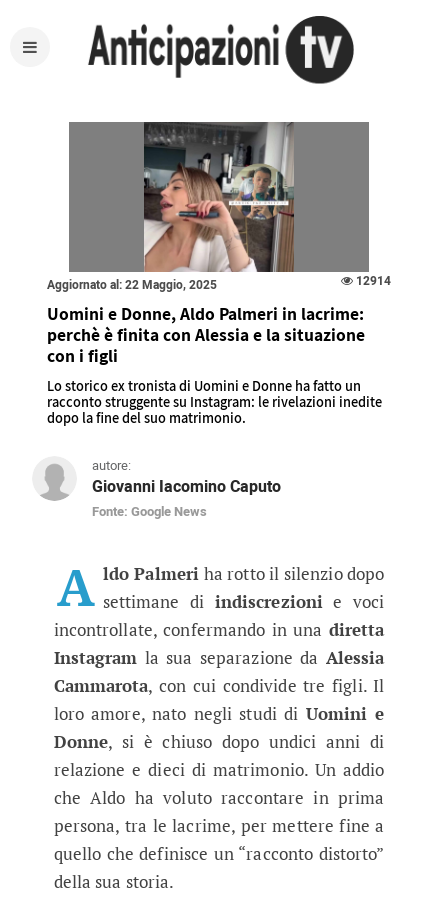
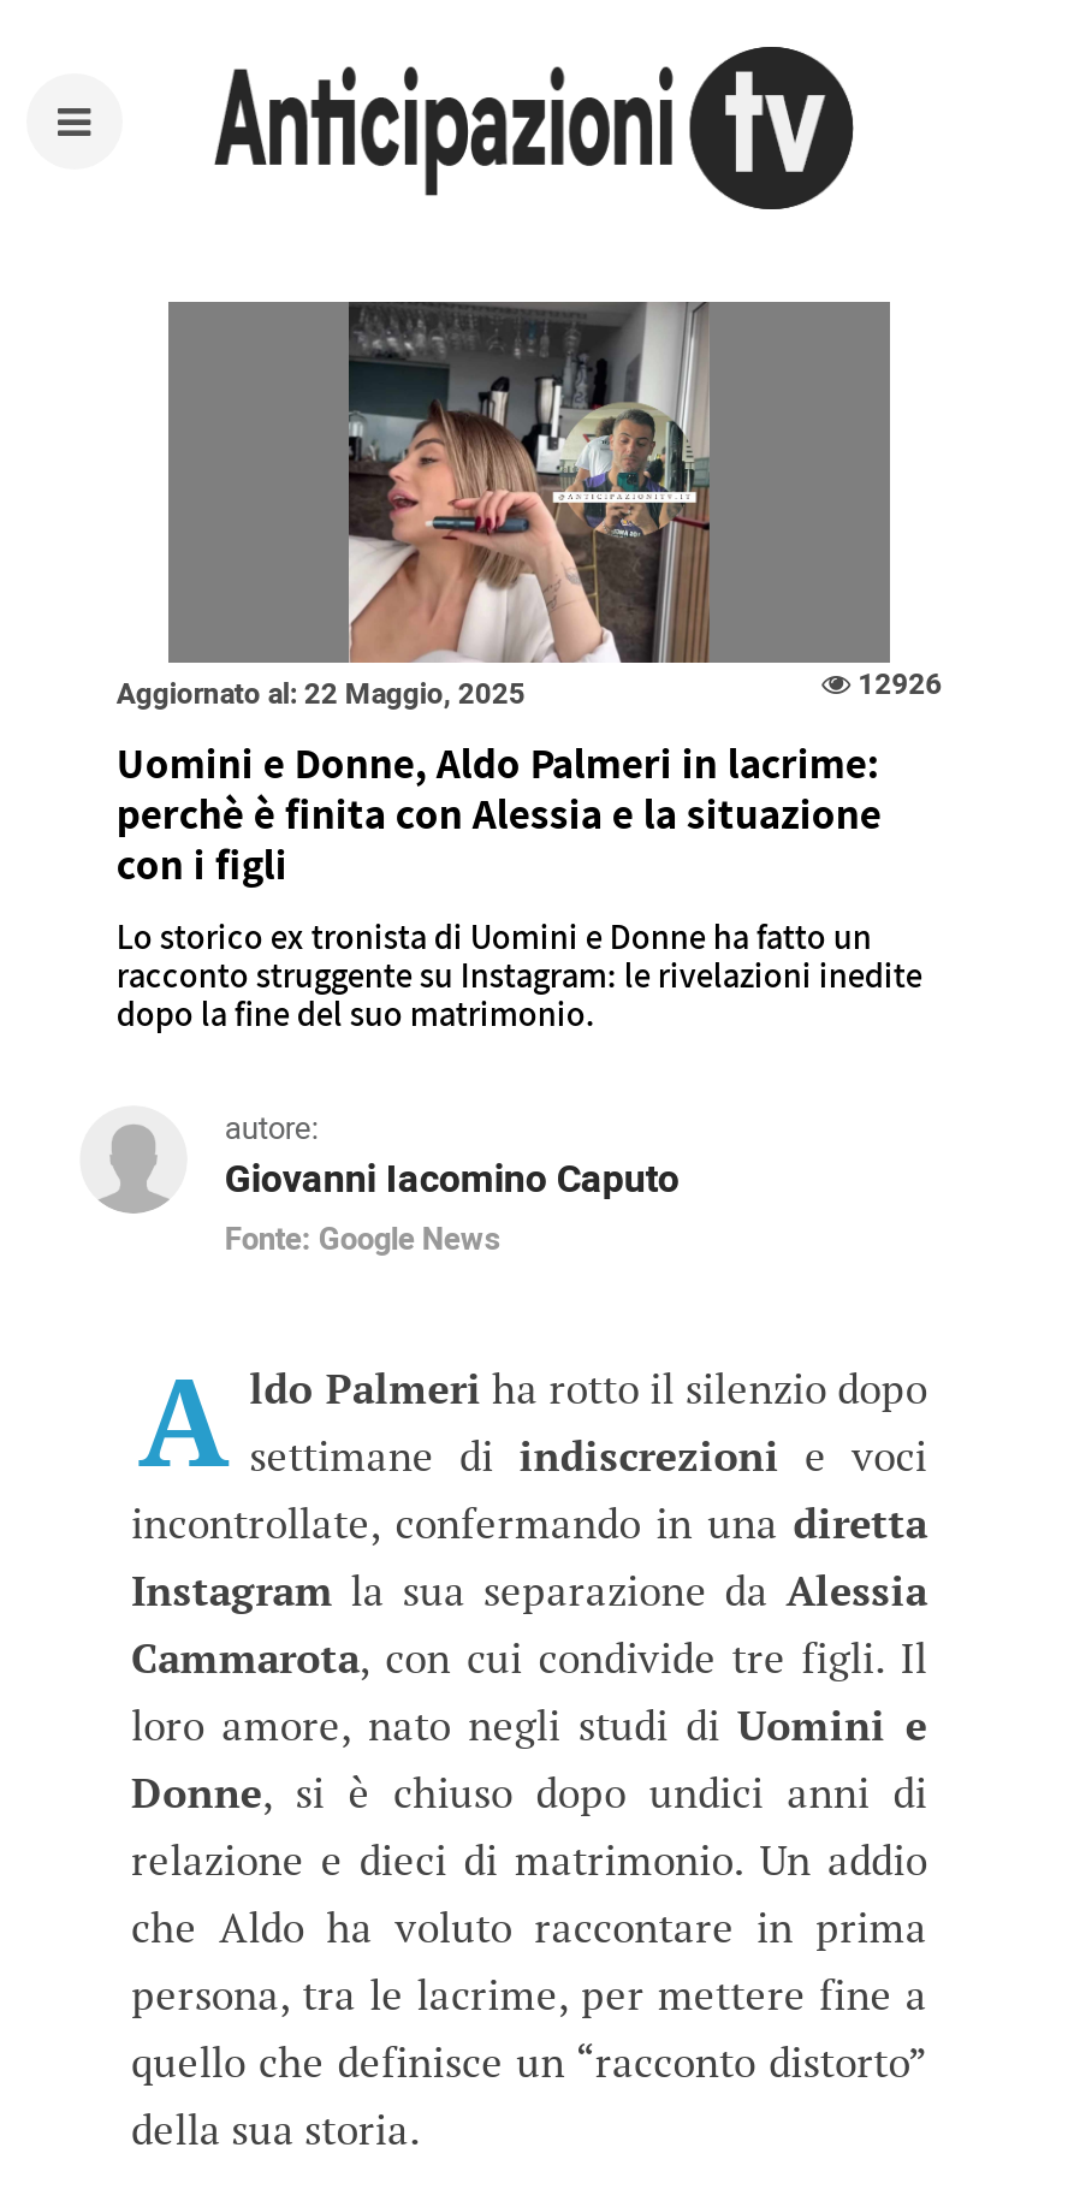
[353,272,391,290] 12914 -> [851,663,942,706] 12926

